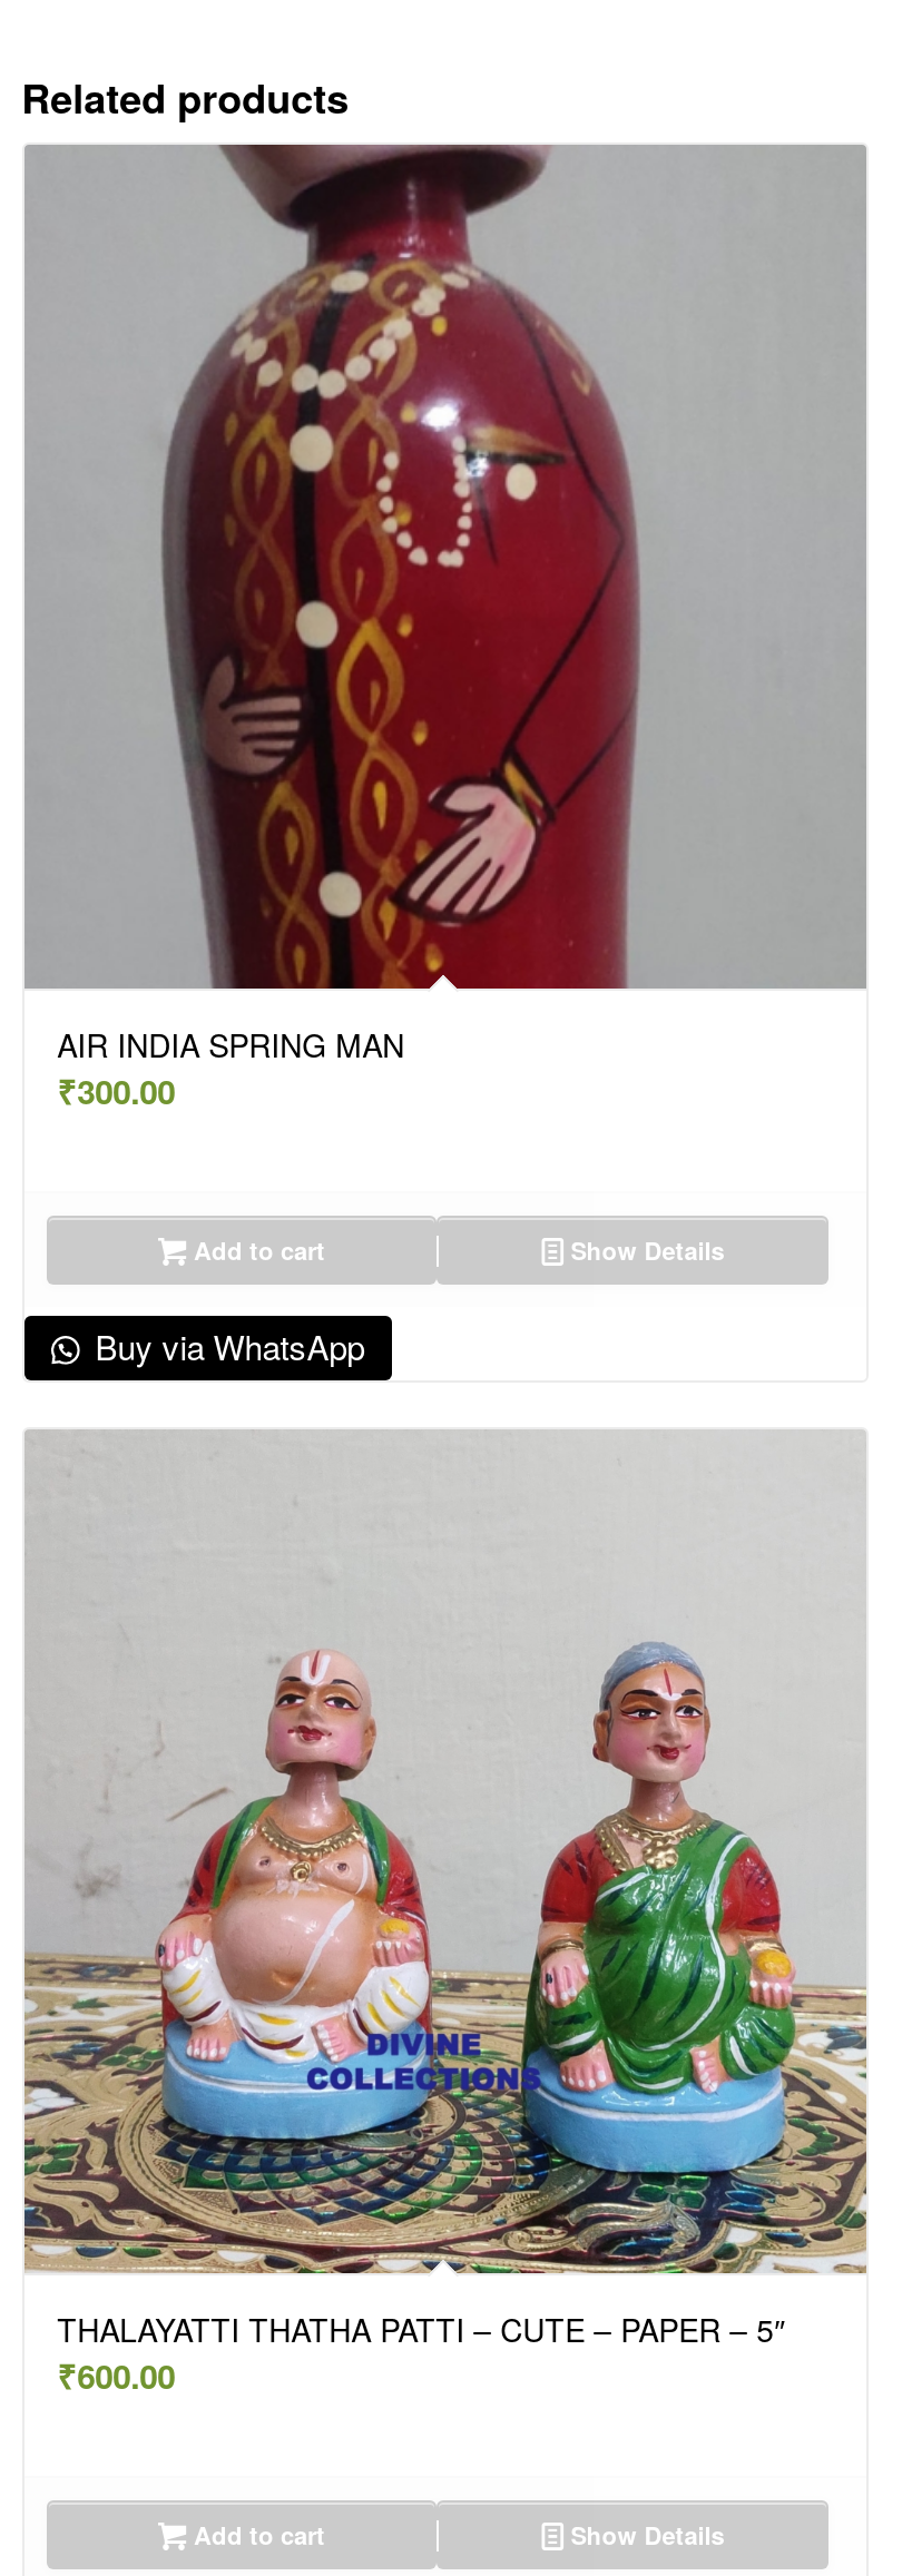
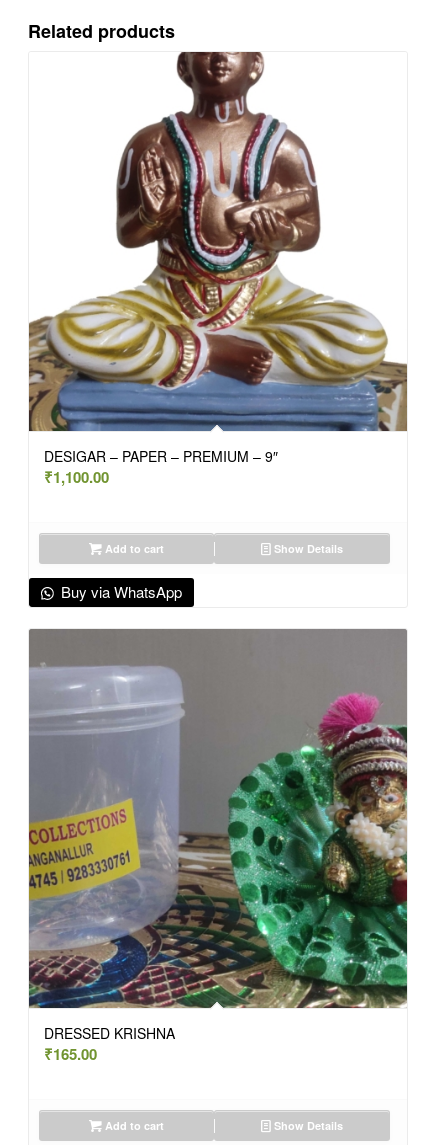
[24,142,866,1115] [image] | AIR INDIA SPRING MAN | ₹300.00 -> [29,52,407,488] [image] | DESIGAR – PAPER – PREMIUM – 9″ | ₹1,100.00
[22,1432,869,2399] [image] | THALAYATTI THATHA PATTI – CUTE – PAPER – 5″ | ₹600.00 -> [28,629,408,1065] [image] | DRESSED KRISHNA | ₹165.00

